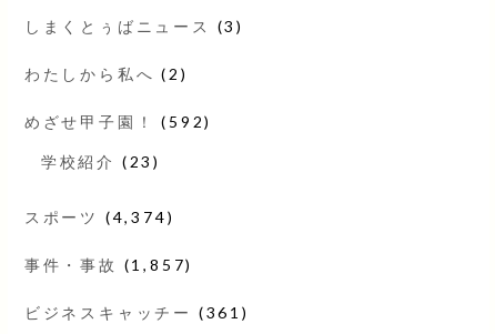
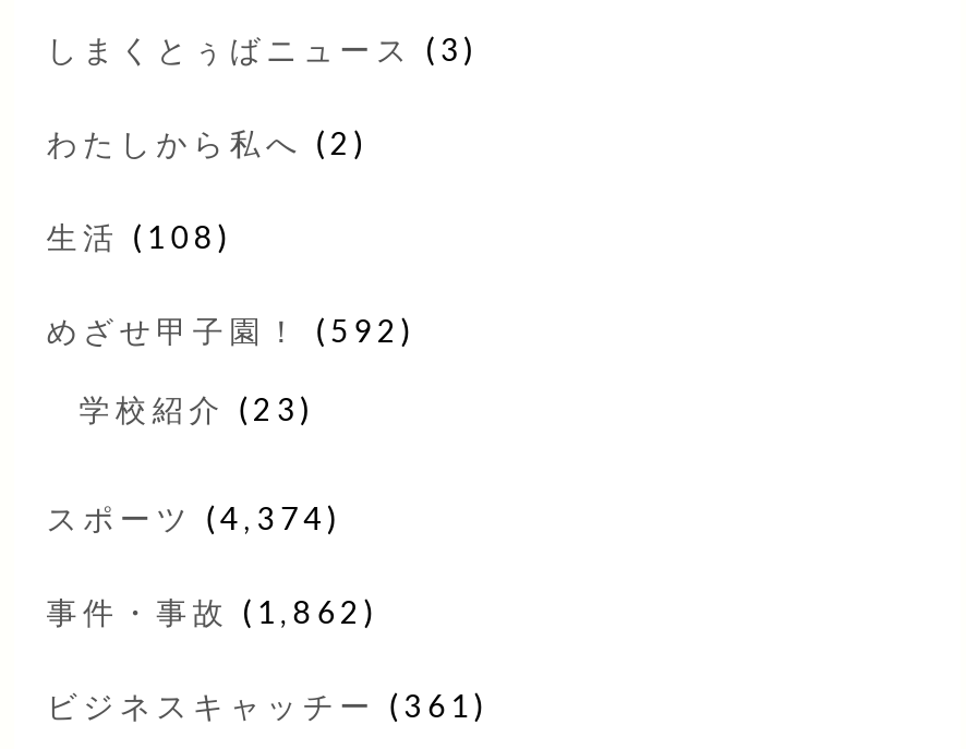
none -> [46,218,232,255] 生活(108)
[24,255,193,274] 事件・事故(1,857) -> [46,593,379,630] 事件・事故(1,862)

